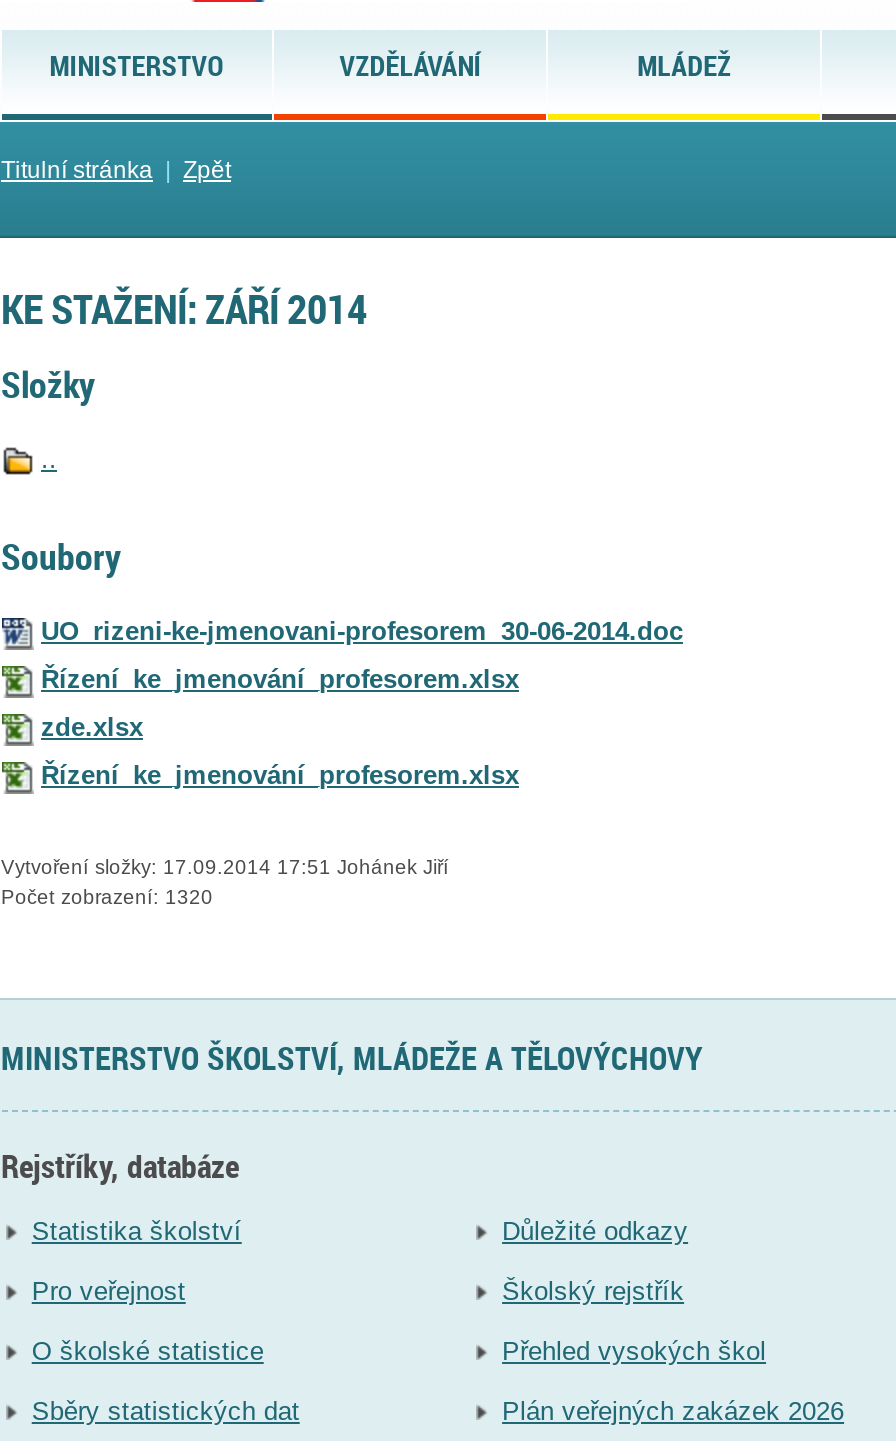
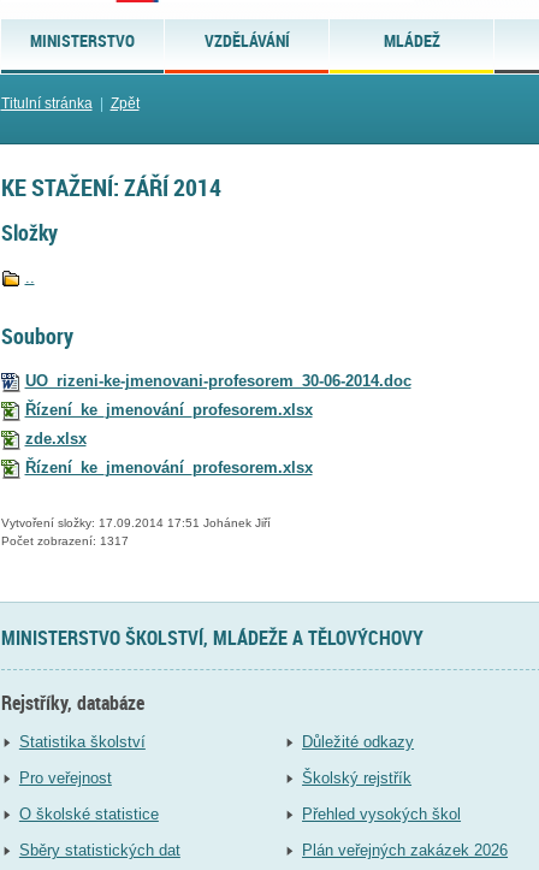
[1,886,213,908] Počet zobrazení: 1320 -> [1,534,128,547] Počet zobrazení: 1317

